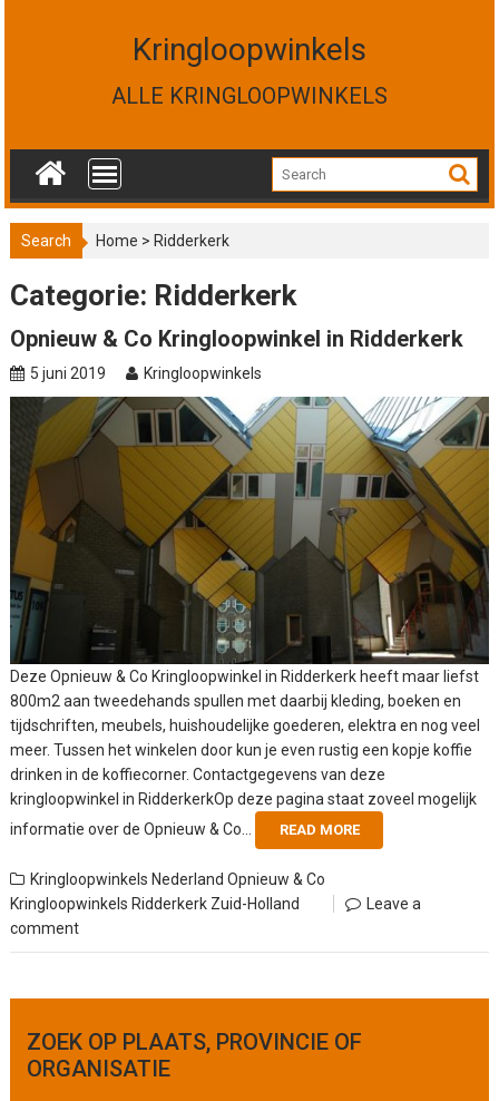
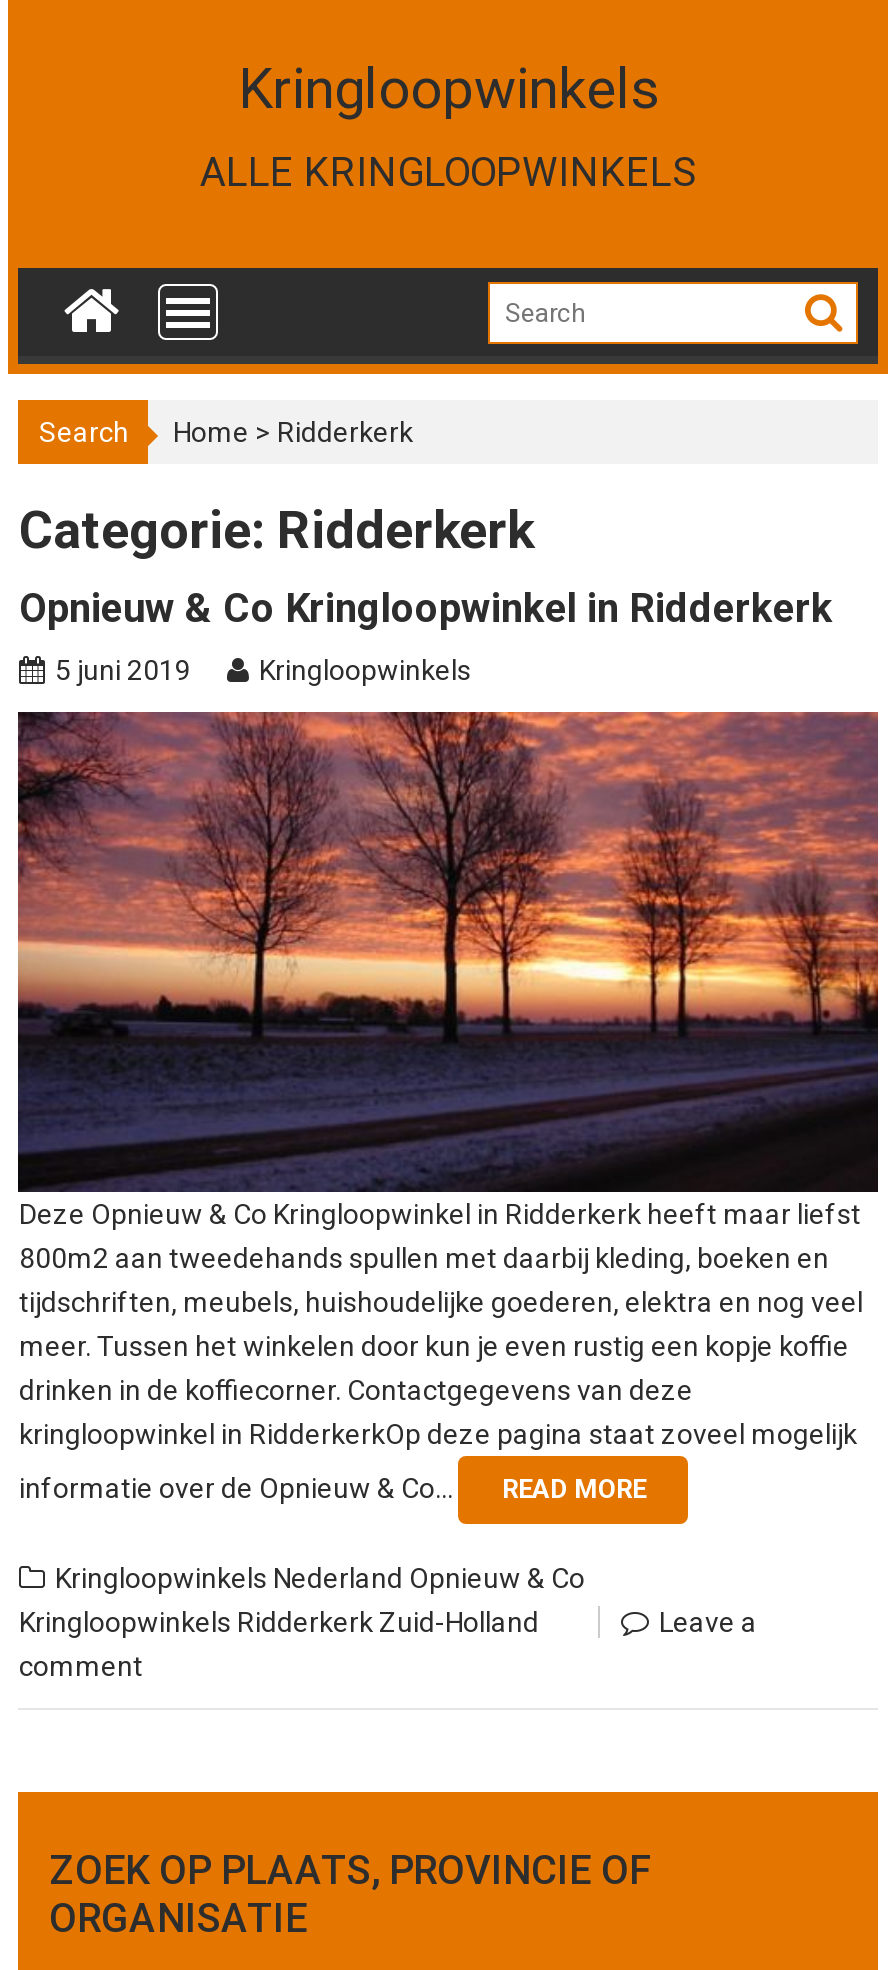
[9,396,490,664] [image] -> [16,710,880,1192] [image]

